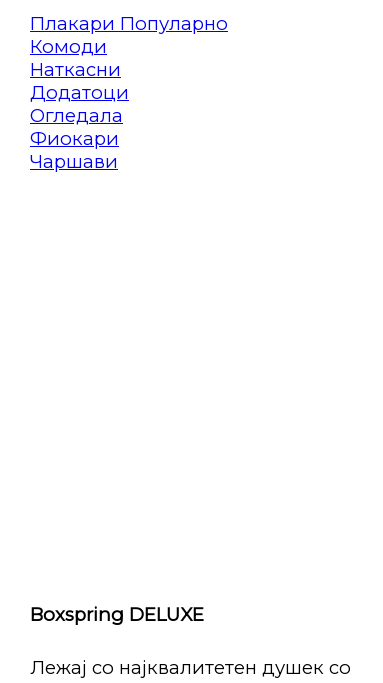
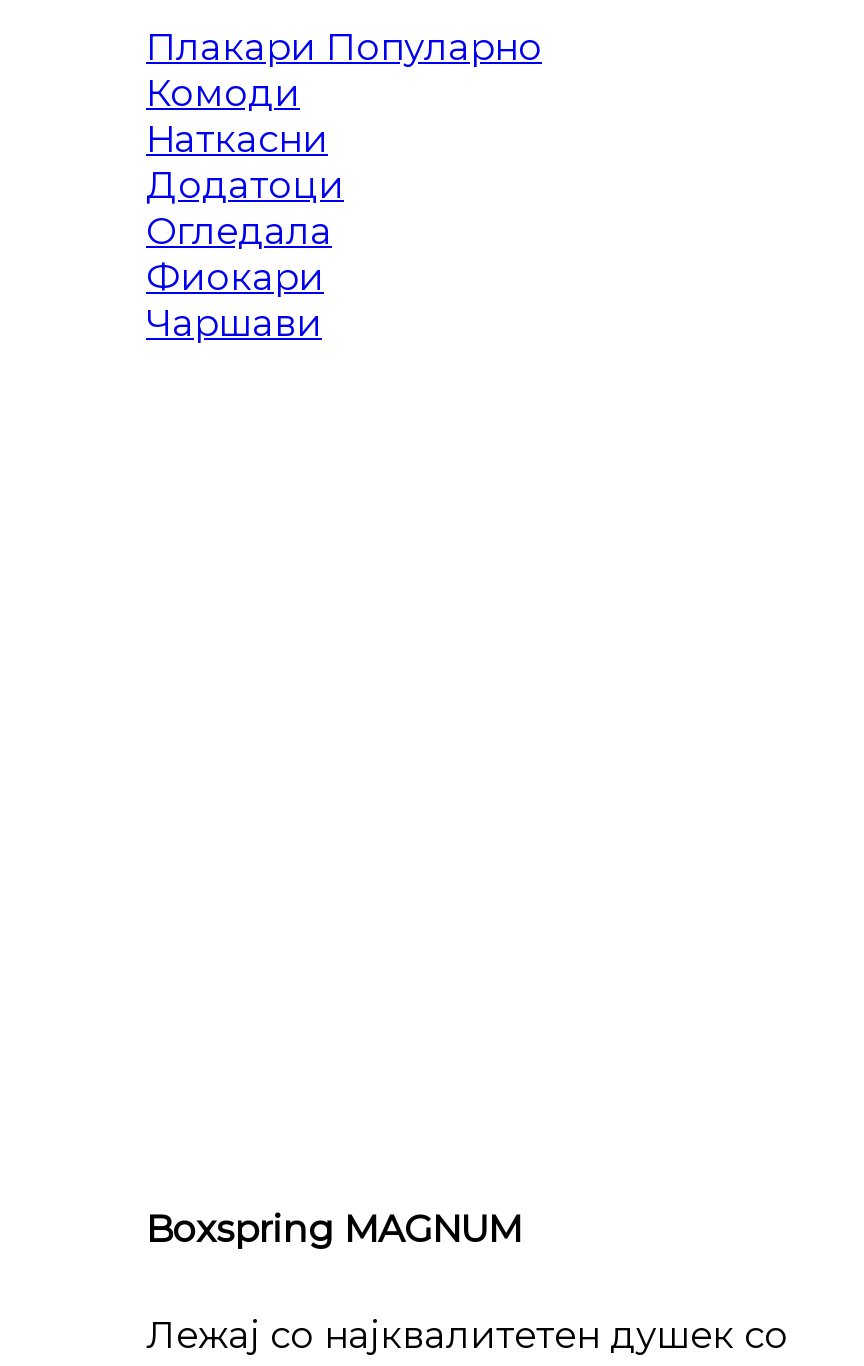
[30,603,204,626] Boxspring DELUXE -> [146,1206,522,1252] Boxspring MAGNUM

